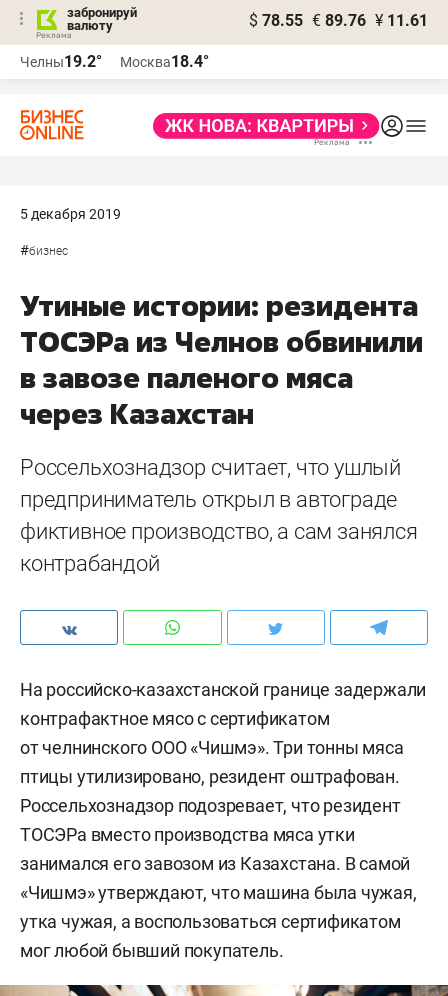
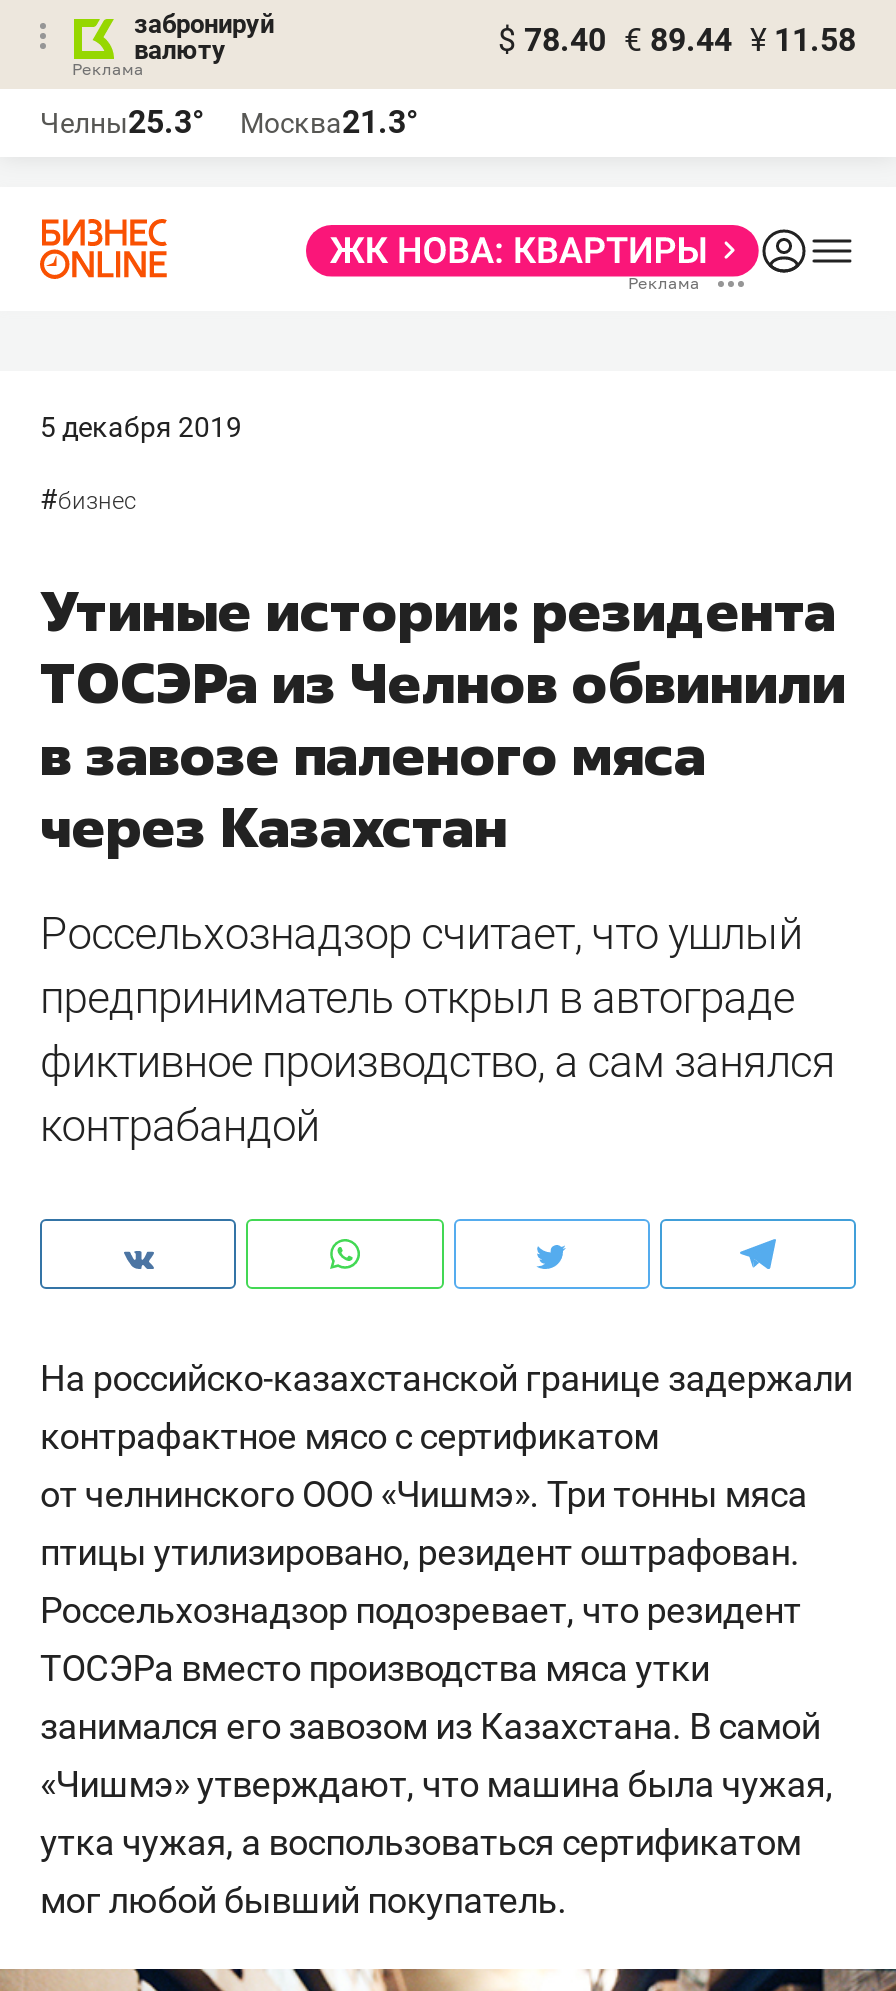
[249,11,428,30] $ 78.55 € 89.76 ¥ 11.61 -> [498,21,856,59] $ 78.40 € 89.44 ¥ 11.58
[20,52,102,71] Челны19.2° -> [40,103,204,141] Челны25.3°
[120,52,209,71] Москва18.4° -> [240,103,418,141] Москва21.3°

